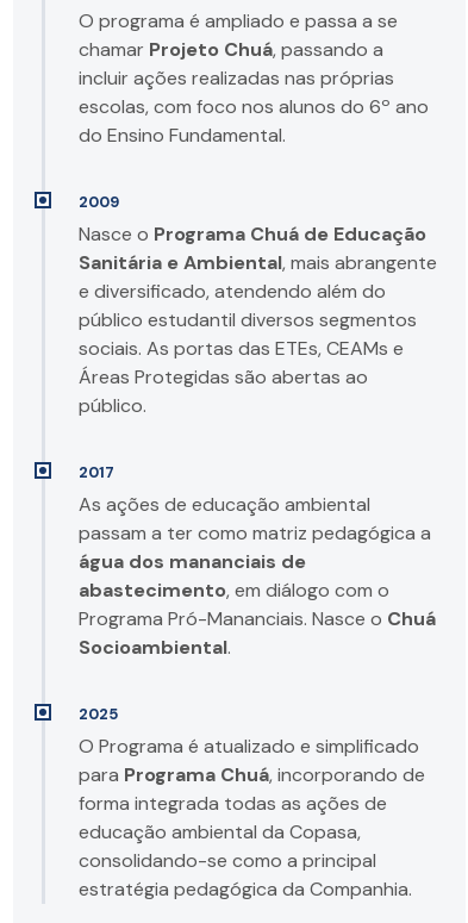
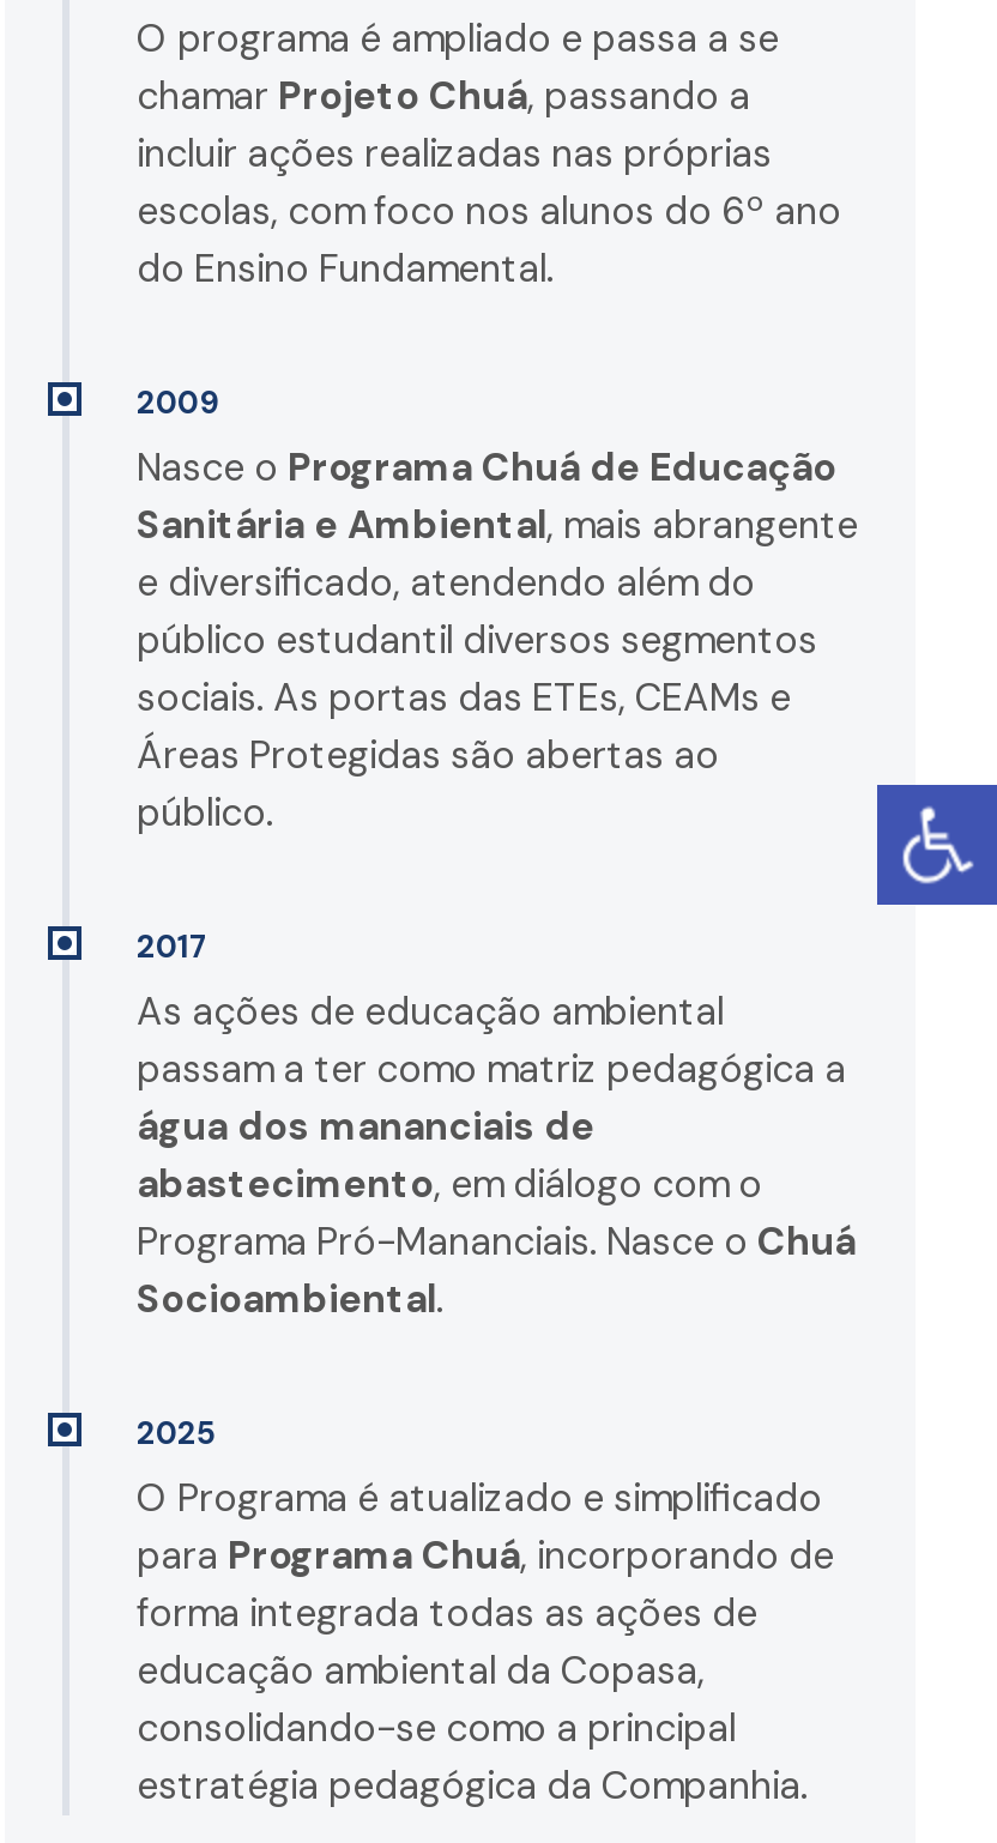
none -> [875,782,990,907] [image]

